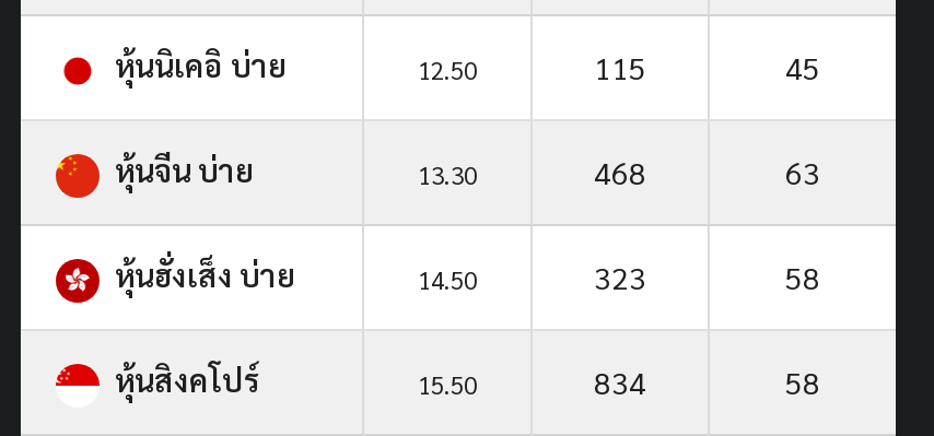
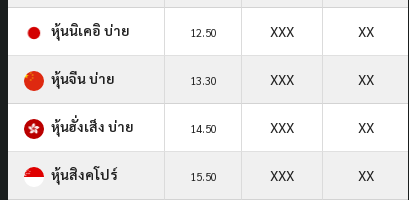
[594,47,820,86] 115 | 45 -> [270,22,373,40] XXX | XX
[594,151,820,191] 468 | 63 -> [270,70,373,88] XXX | XX
[594,256,820,296] 323 | 58 -> [270,118,373,136] XXX | XX
[594,361,820,401] 834 | 58 -> [270,166,373,184] XXX | XX

